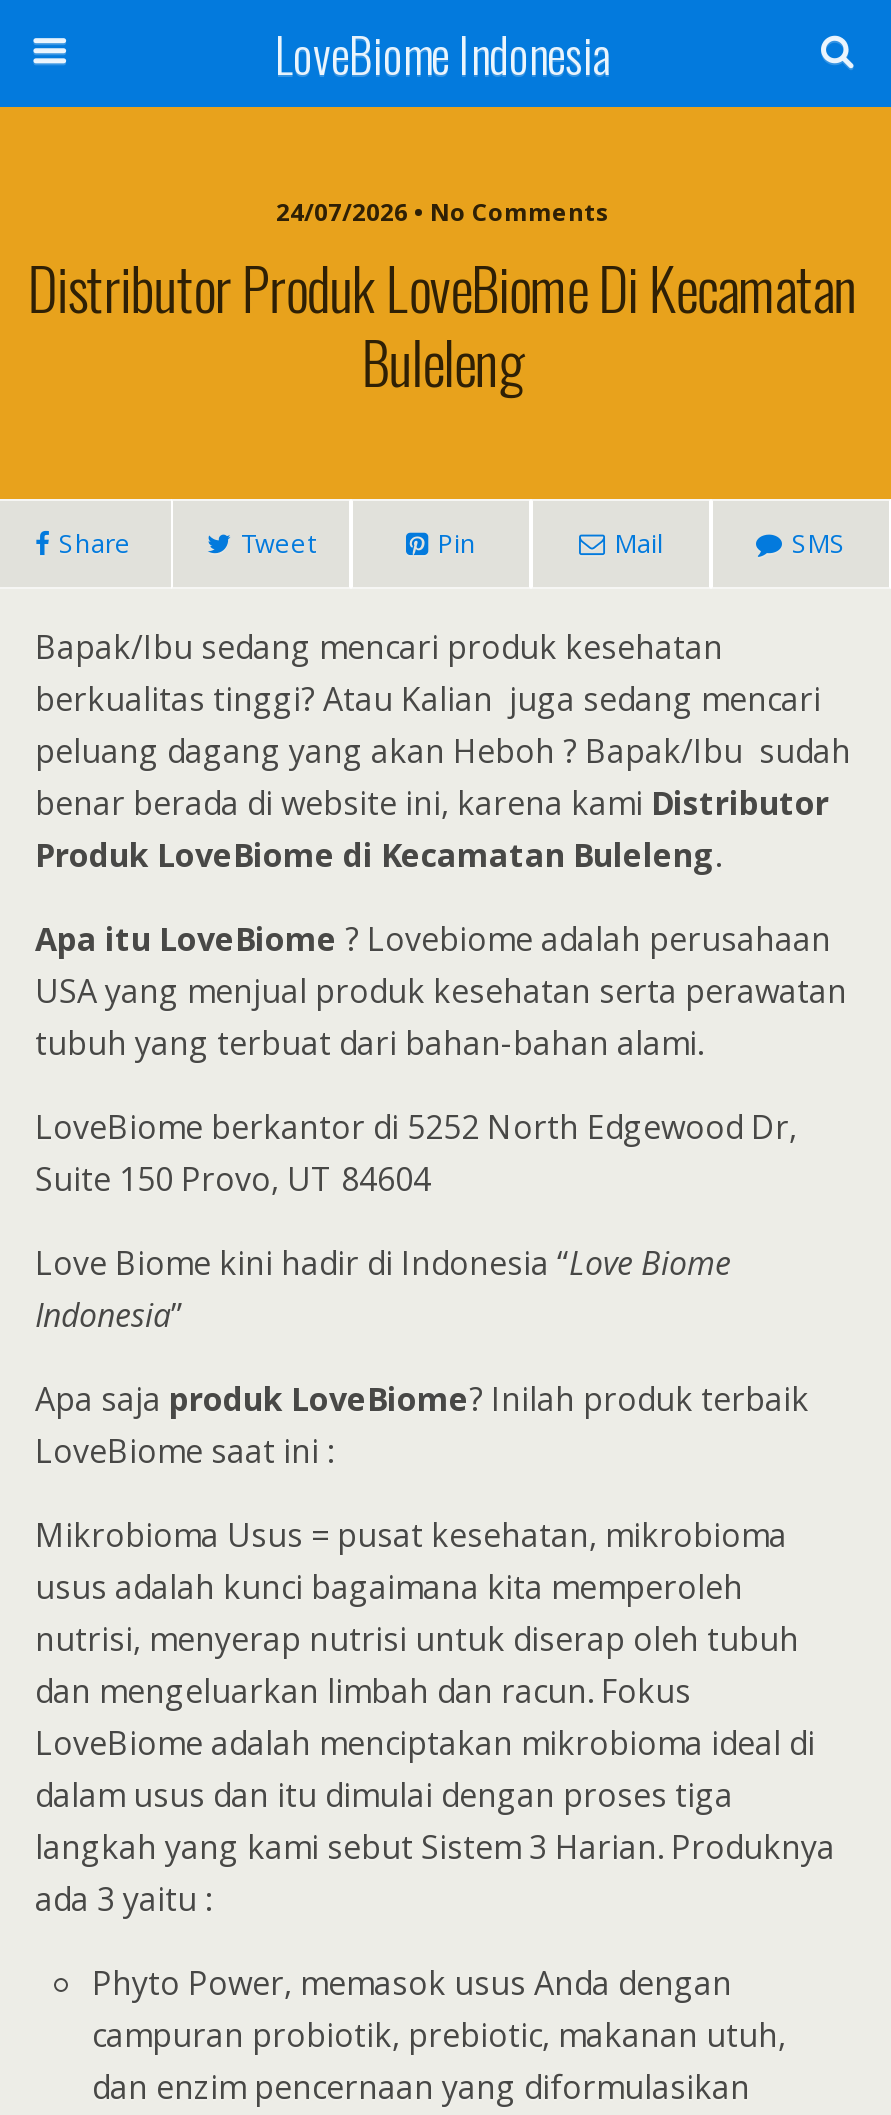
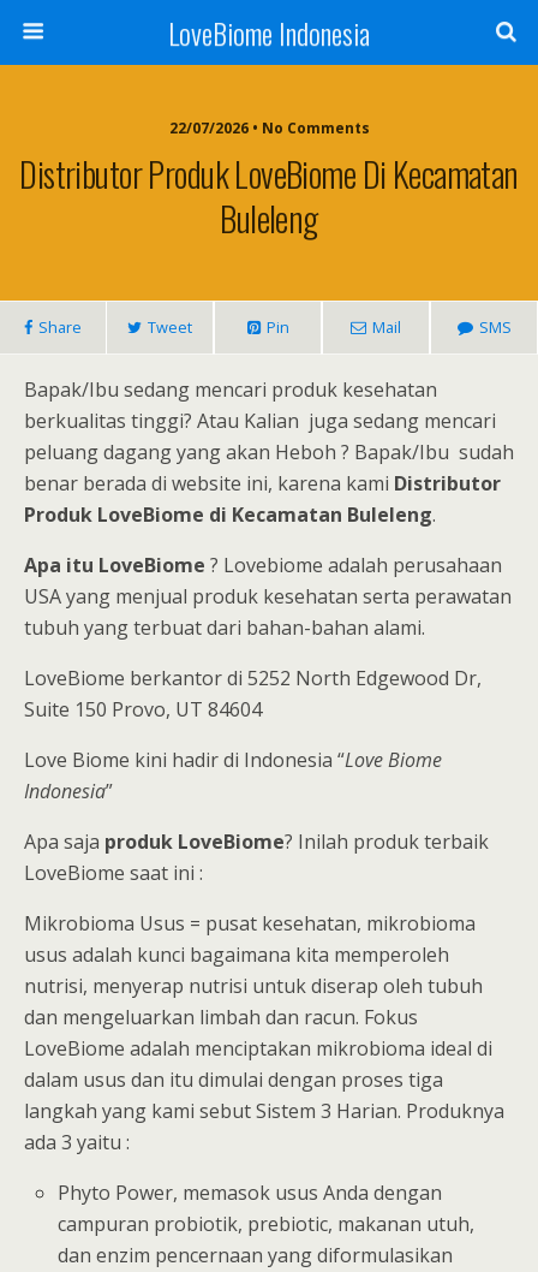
[276,195,610,229] 24/07/2026 • No Comments -> [169,118,369,138] 22/07/2026 • No Comments

